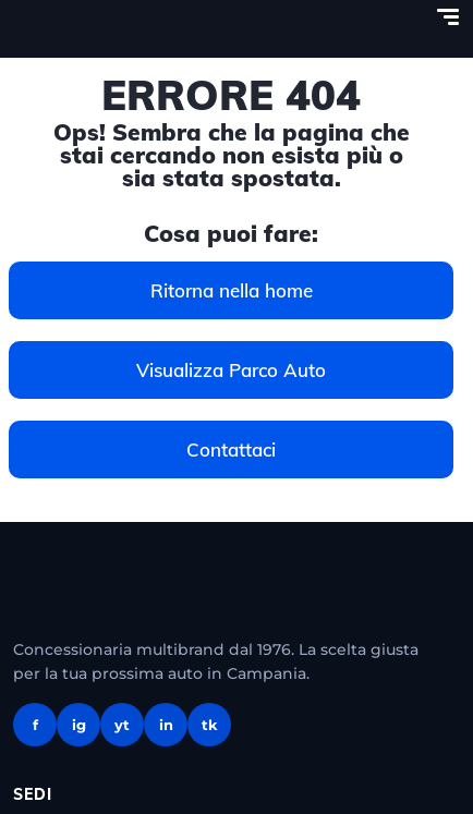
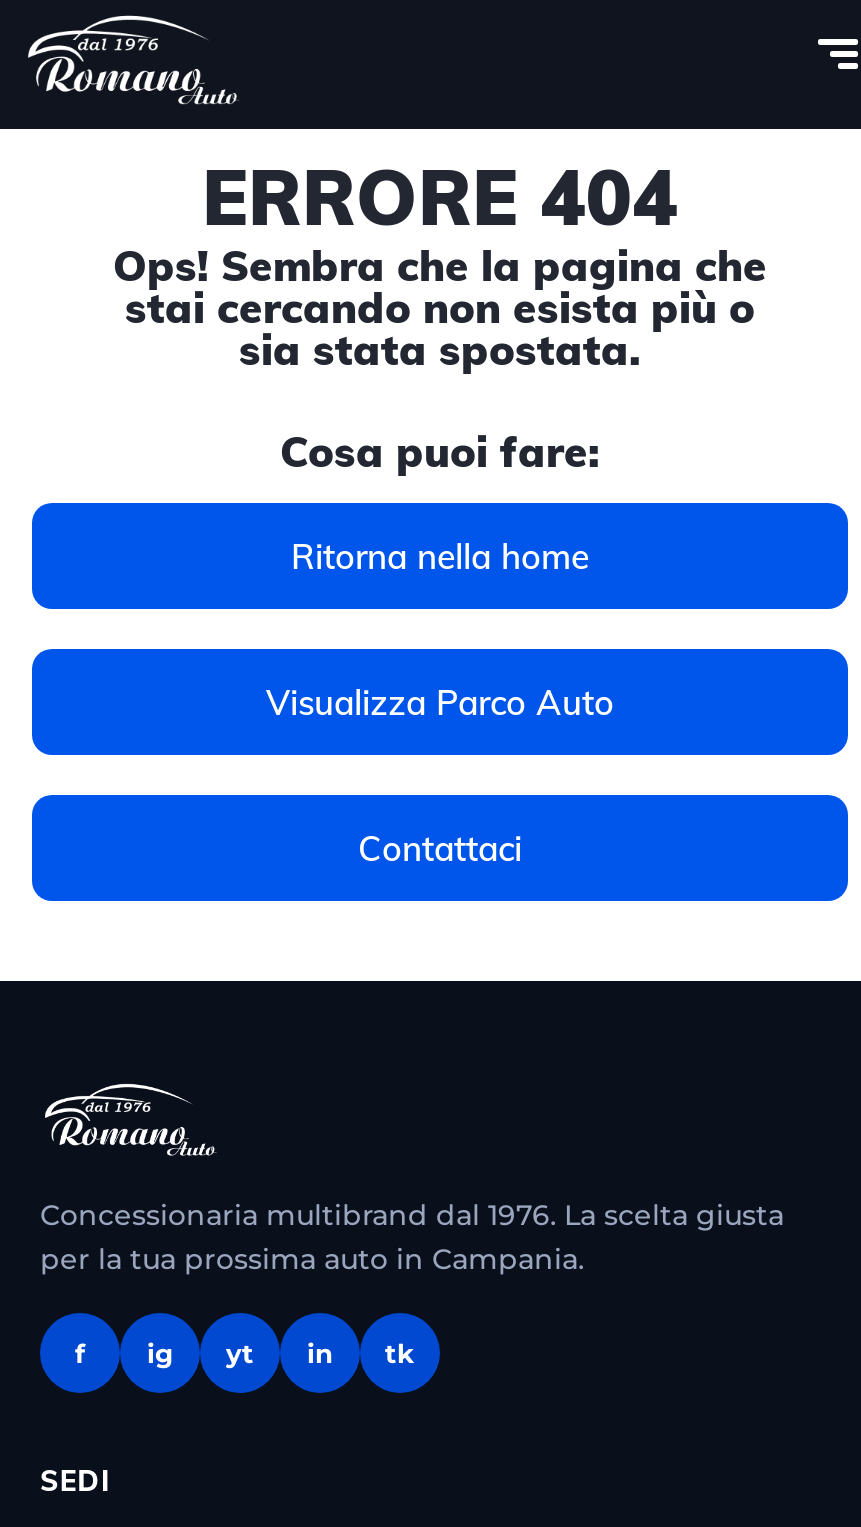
none -> [26,13,238,105] [image]
none -> [44,1081,216,1157] [image]

